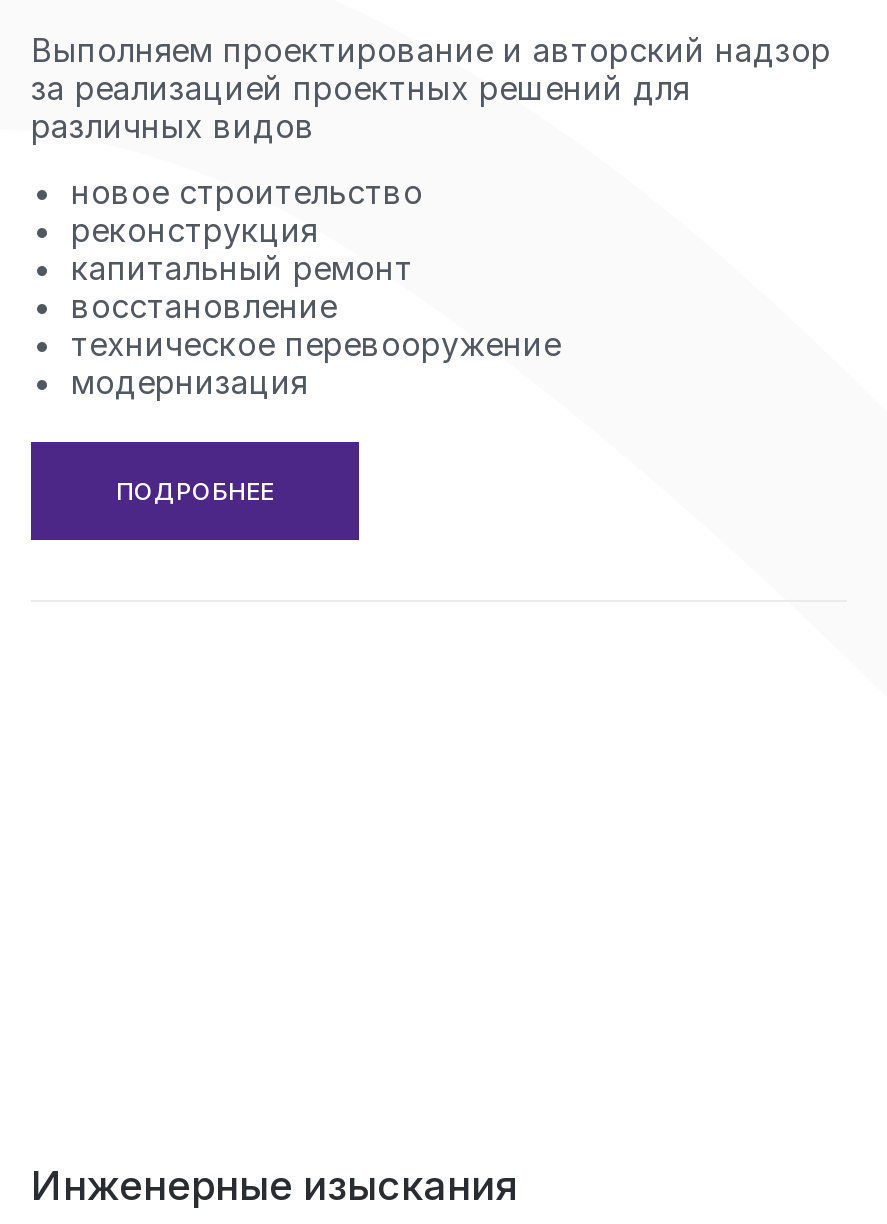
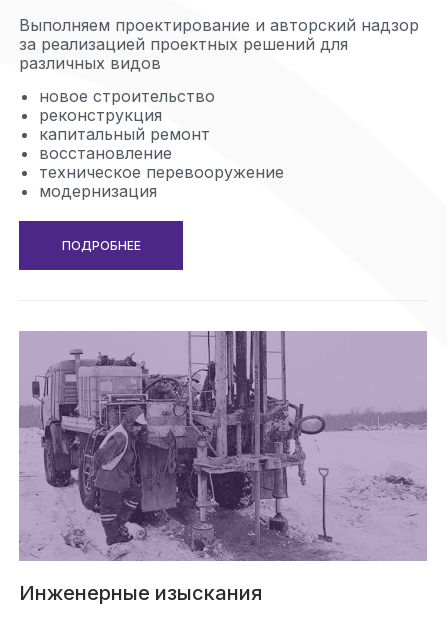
none -> [18,330,428,562] [image]

